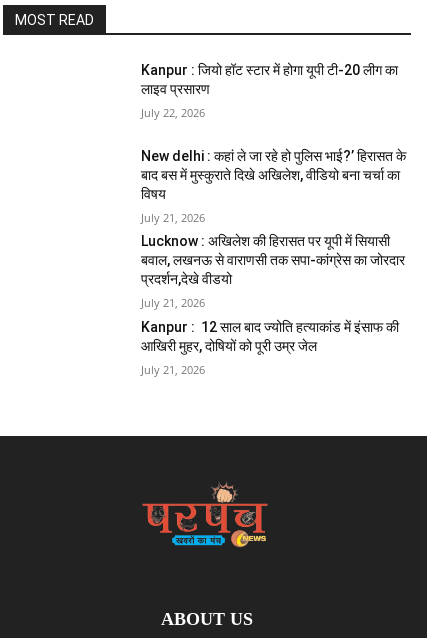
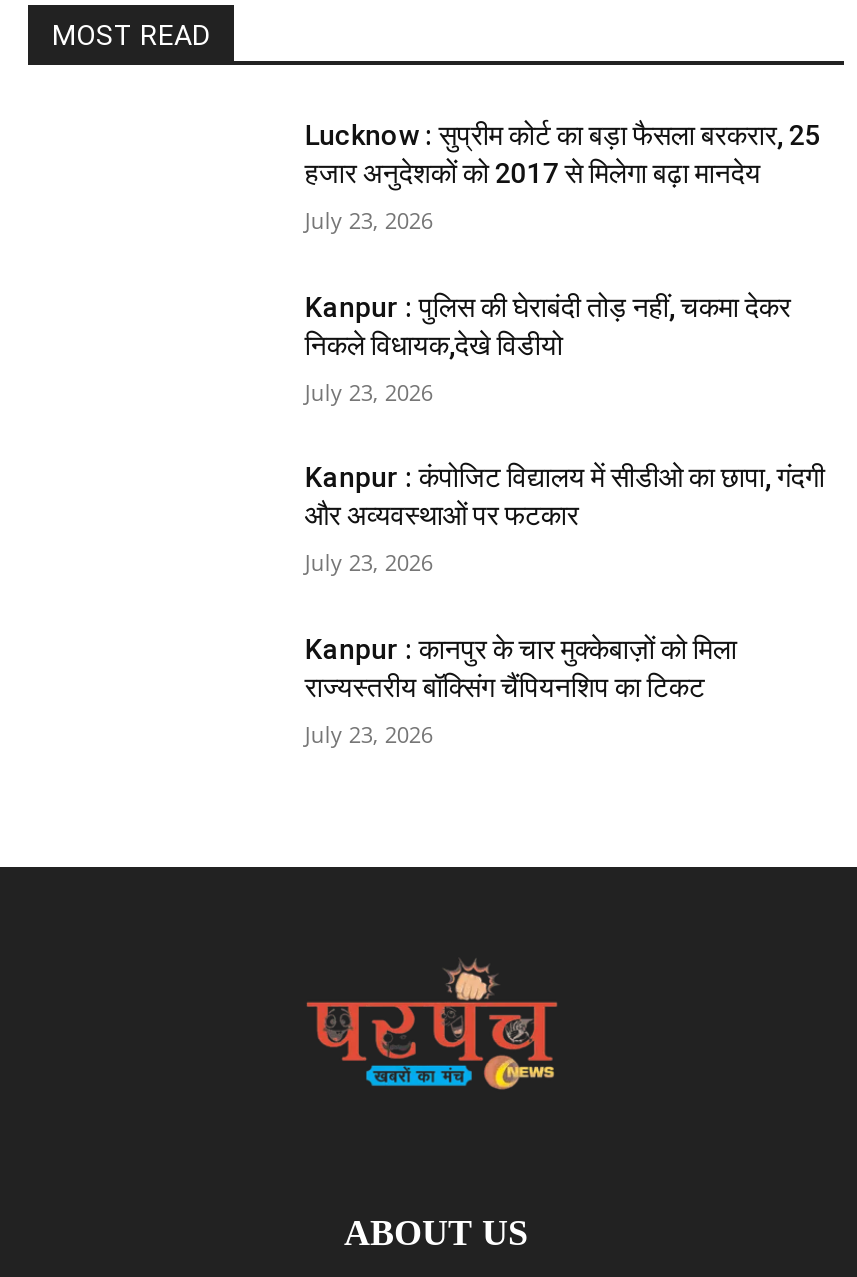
[141,62,398,97] Kanpur : जियो हॉट स्टार में होगा यूपी टी-20 लीग का | लाइव प्रसारण -> [305,119,821,189] Lucknow : सुप्रीम कोर्ट का बड़ा फैसला बरकरार, 25 | हजार अनुदेशकों को 2017 से मिलेगा बढ़ा मानदेय
[141,105,205,120] July 22, 2026 -> [305,205,433,235] July 23, 2026
[141,148,406,202] New delhi : कहां ले जा रहे हो पुलिस भाई?’ हिरासत के | बाद बस में मुस्कुराते दिखे अखिलेश, वीडियो बना चर्चा का | विषय -> [305,290,791,360] Kanpur : पुलिस की घेराबंदी तोड़ नहीं, चकमा देकर | निकले विधायक,देखे विडीयो
[141,210,205,225] July 21, 2026 -> [305,376,433,406] July 23, 2026
[141,233,405,287] Lucknow : अखिलेश की हिरासत पर यूपी में सियासी | बवाल, लखनऊ से वाराणसी तक सपा-कांग्रेस का जोरदार | प्रदर्शन,देखे वीडयो -> [305,461,825,531] Kanpur : कंपोजिट विद्यालय में सीडीओ का छापा, गंदगी | और अव्यवस्थाओं पर फटकार
[141,295,205,310] July 21, 2026 -> [305,547,433,577] July 23, 2026
[141,319,399,354] Kanpur : 12 साल बाद ज्योति हत्याकांड में इंसाफ की | आखिरी मुहर, दोषियों को पूरी उम्र जेल -> [305,633,737,703] Kanpur : कानपुर के चार मुक्केबाज़ों को मिला | राज्यस्तरीय बॉक्सिंग चैंपियनशिप का टिकट
[141,362,205,377] July 21, 2026 -> [305,719,433,749] July 23, 2026

